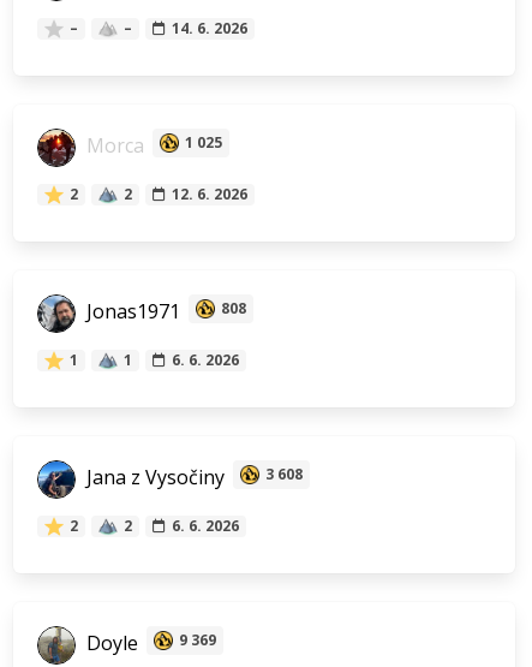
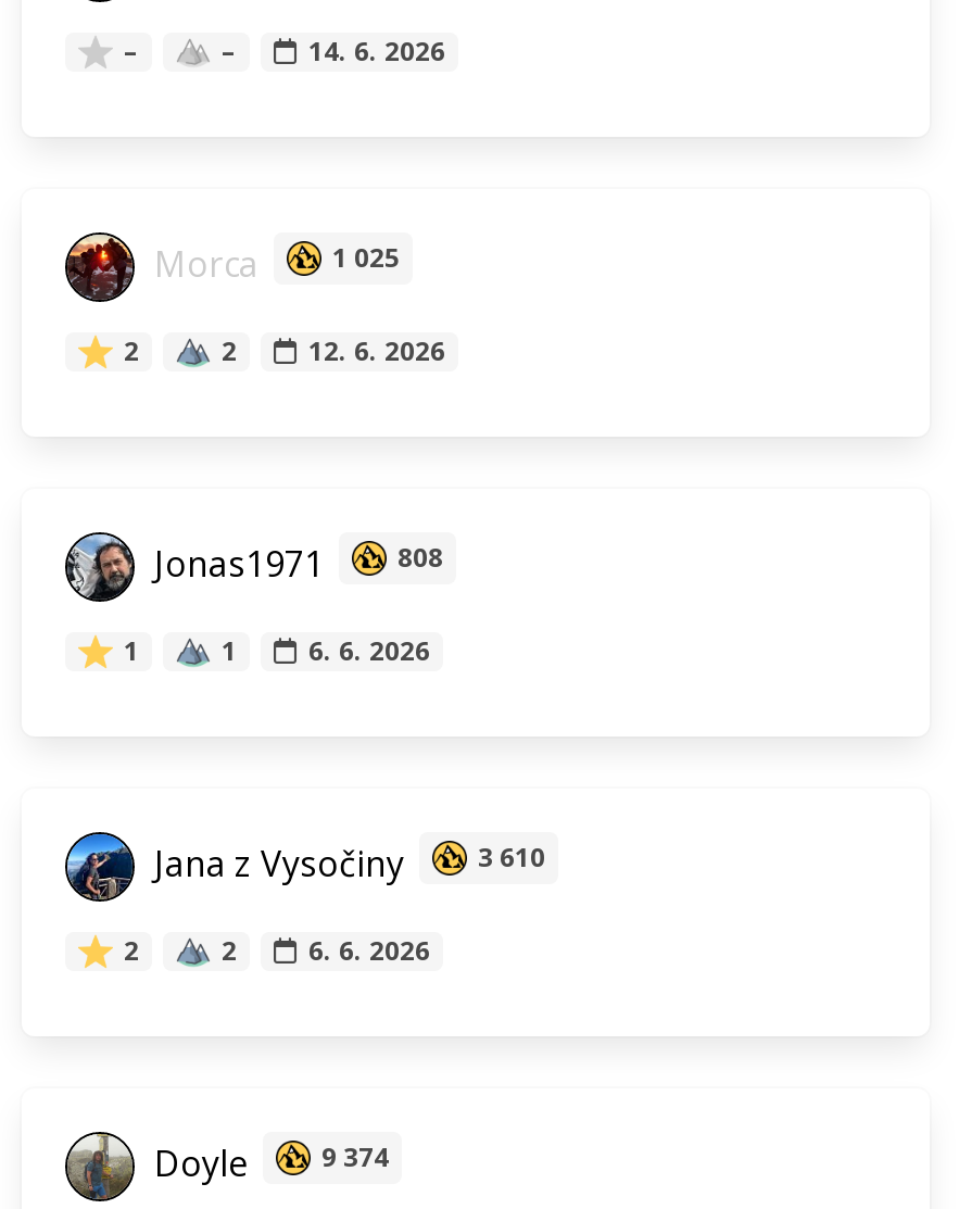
[82,464,303,490] Jana z Vysočiny 3 608 -> [146,839,545,886] Jana z Vysočiny 3 610
[82,630,216,656] Doyle 9 369 -> [146,1138,389,1186] Doyle 9 374

